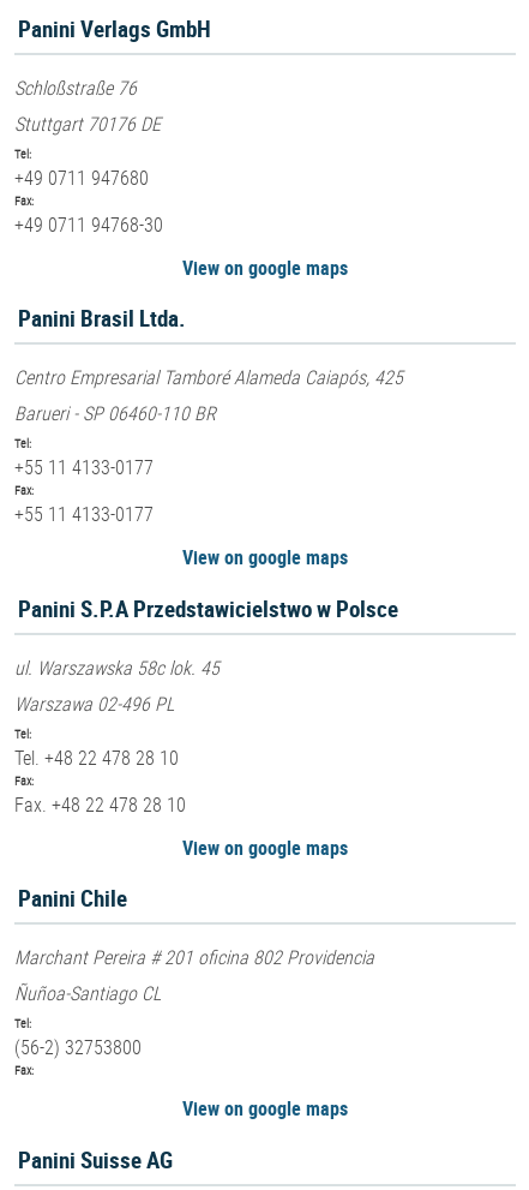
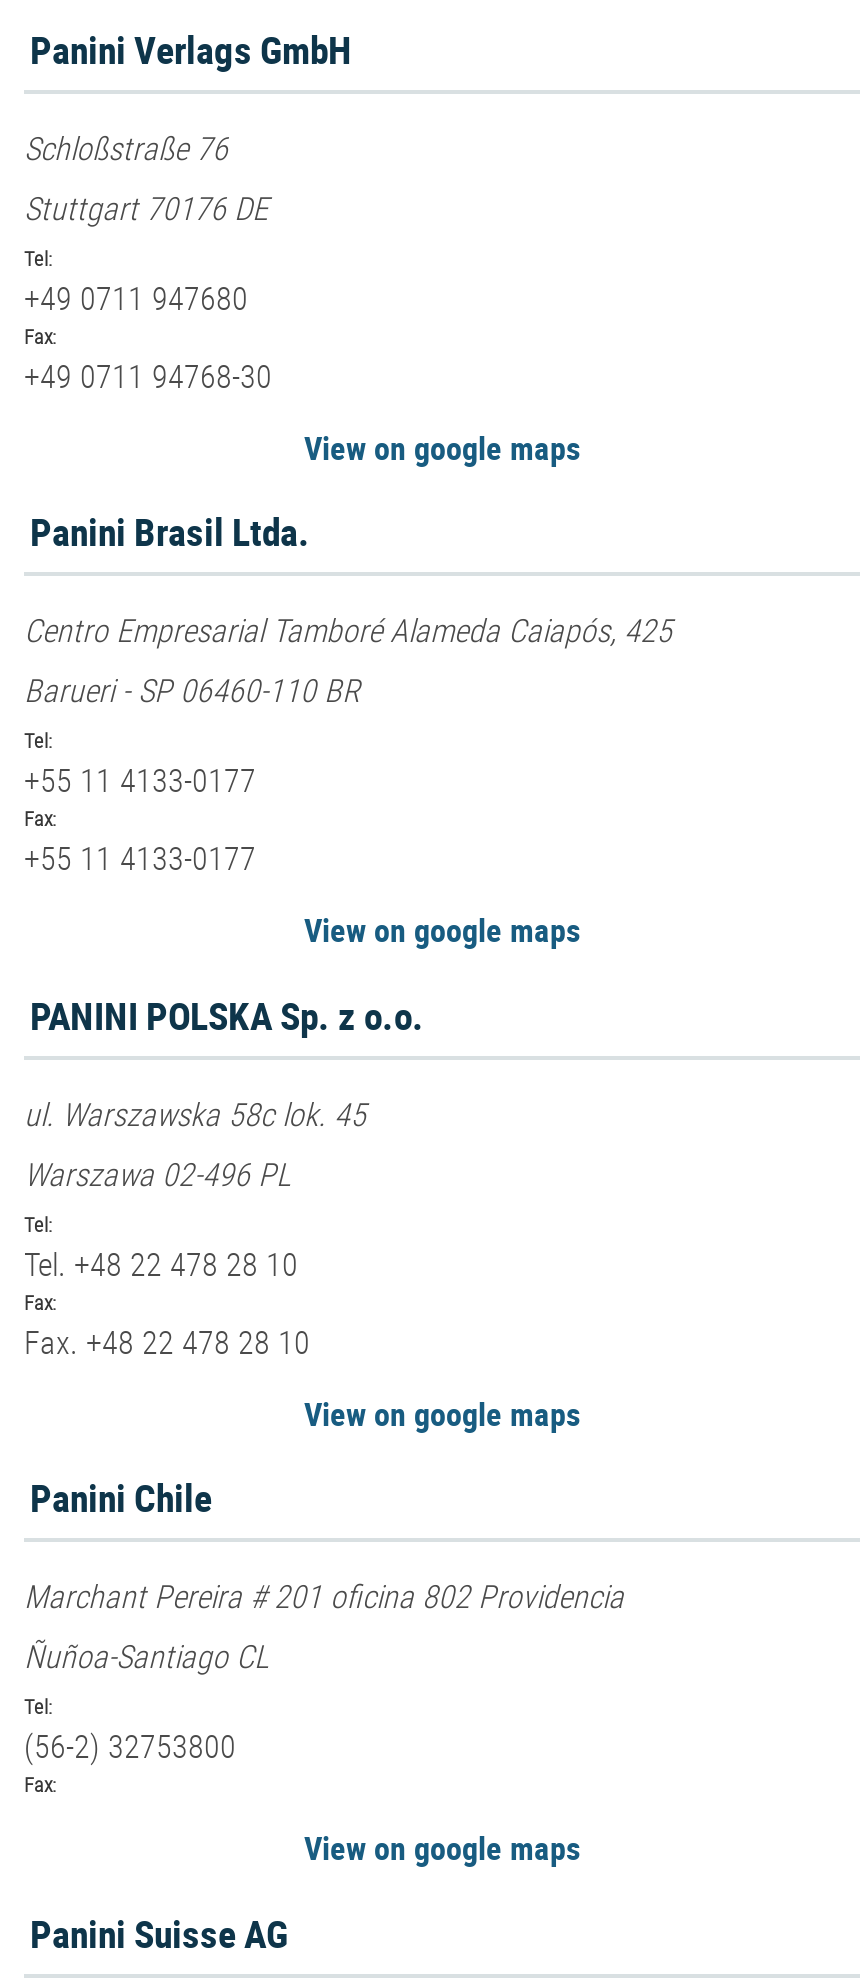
[18,593,398,624] Panini S.P.A Przedstawicielstwo w Polsce -> [30,989,424,1041] PANINI POLSKA Sp. z o.o.

